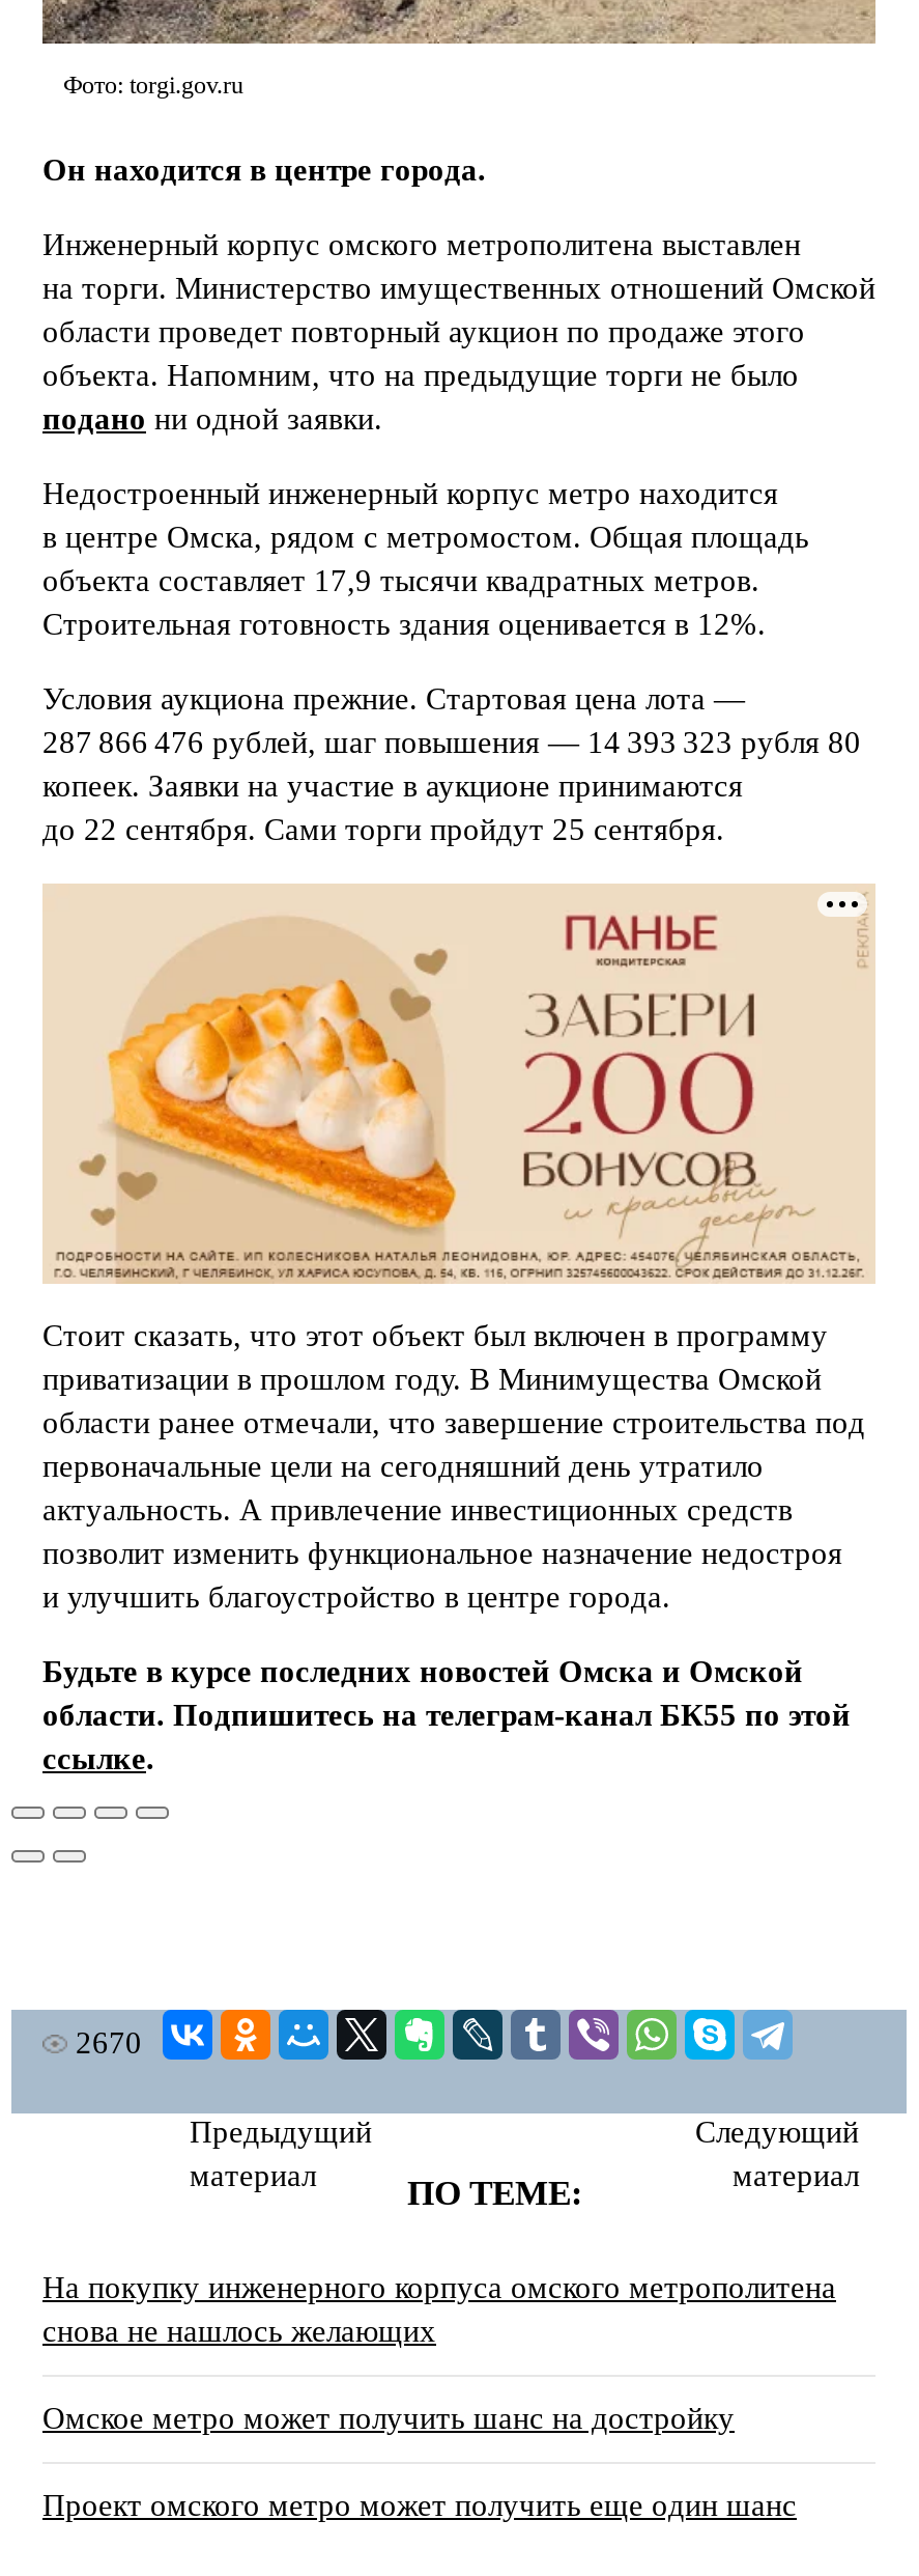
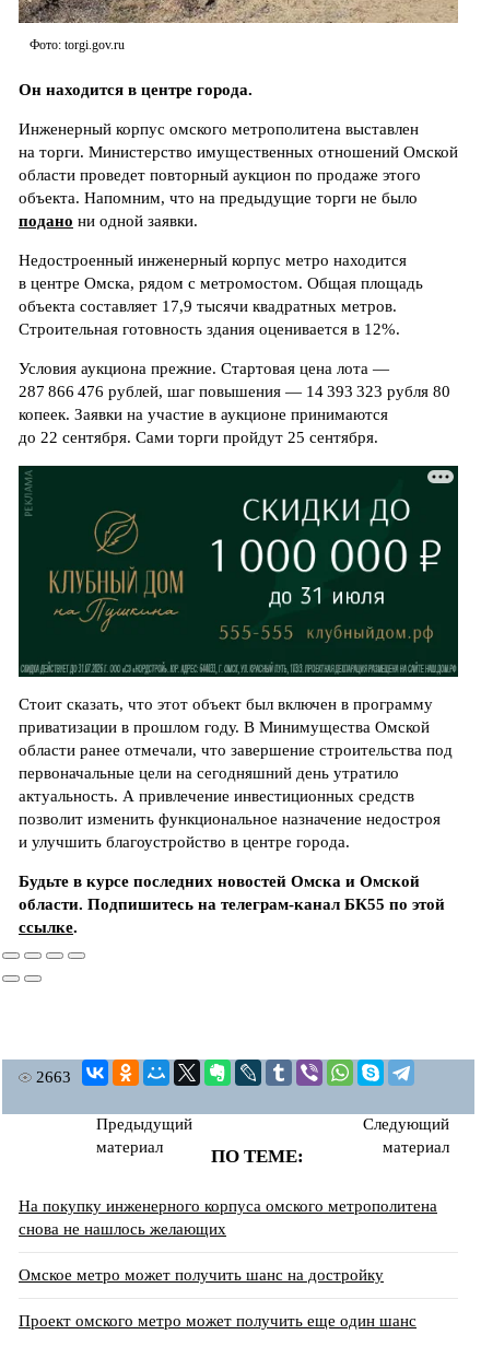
[42,884,875,1284] [image] -> [17,465,459,678] [image]
[76,2026,142,2059] 2670 -> [36,1068,71,1085] 2663

